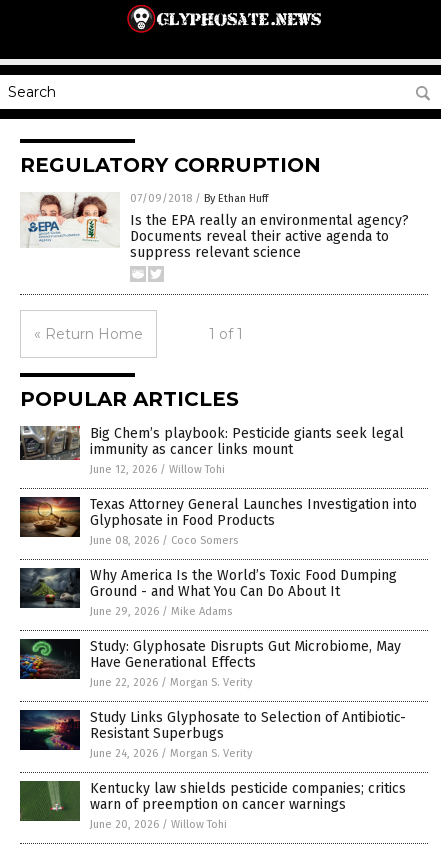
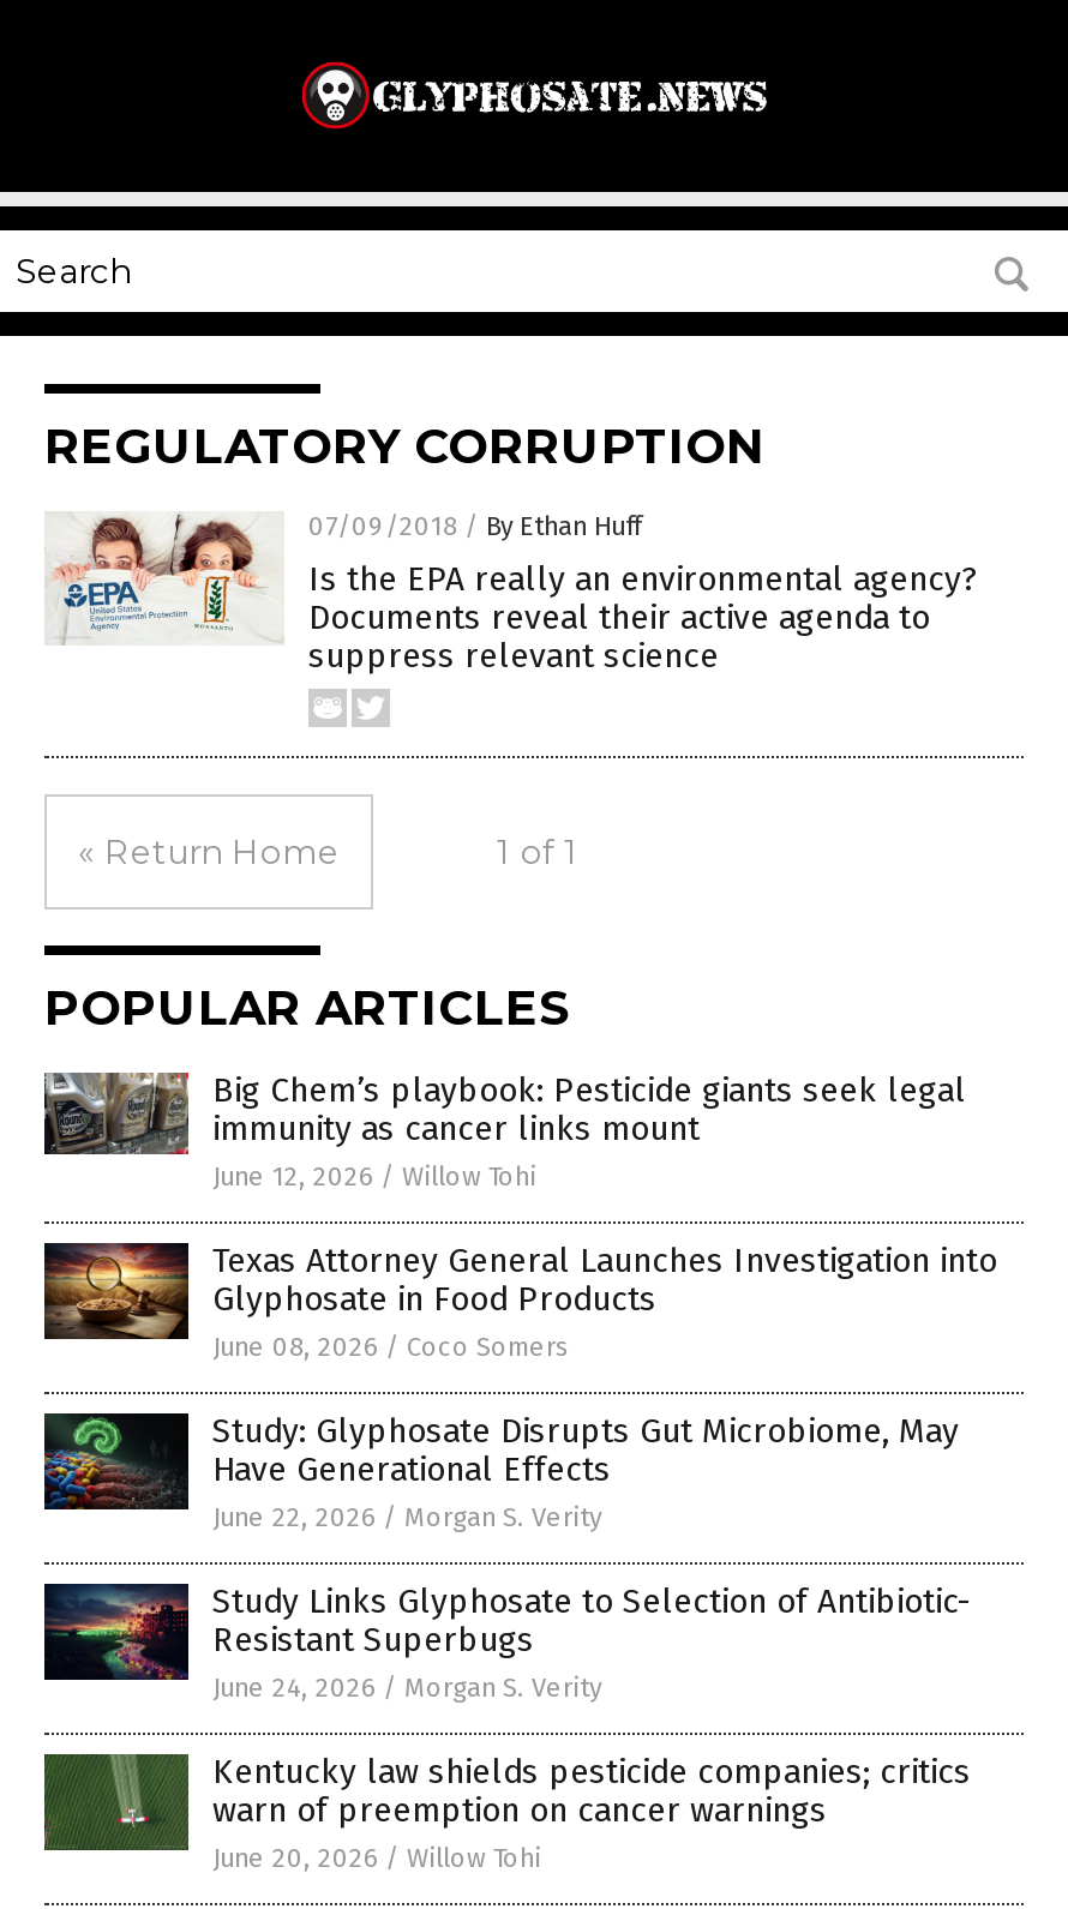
[22,567,397,618] [image] | Why America Is the World’s Toxic Food Dumping | Ground - and What You Can Do About It | June 29, 2026 / Mike Adams -> none

